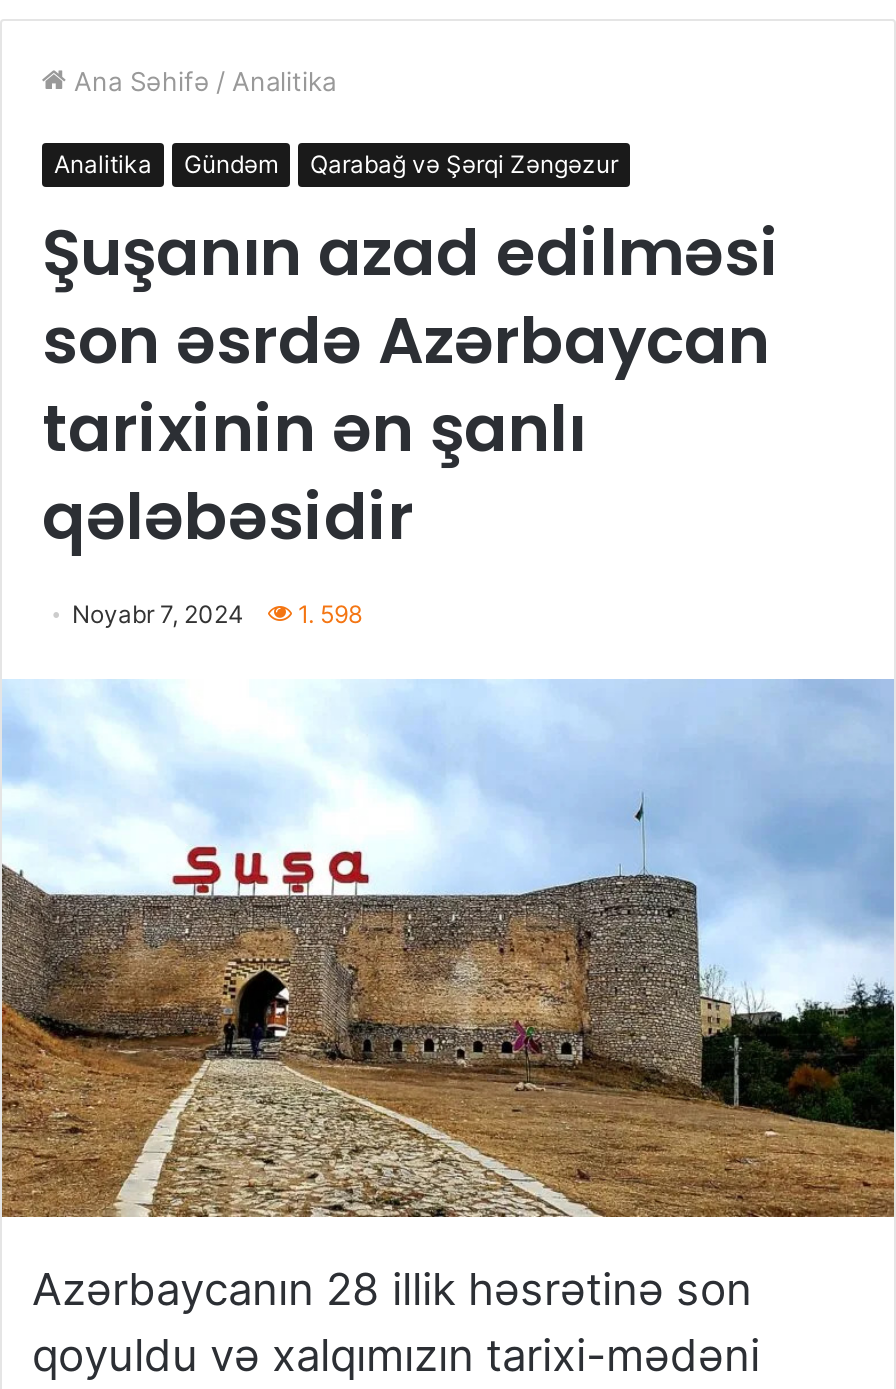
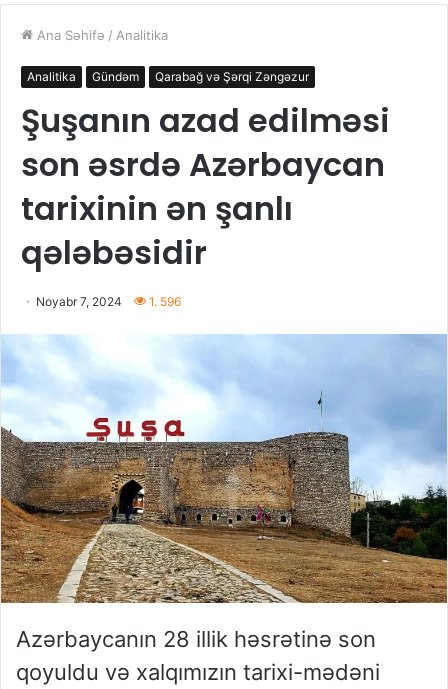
[72,599,362,629] Noyabr 7, 2024 1. 598 -> [36,294,181,309] Noyabr 7, 2024 1. 596

